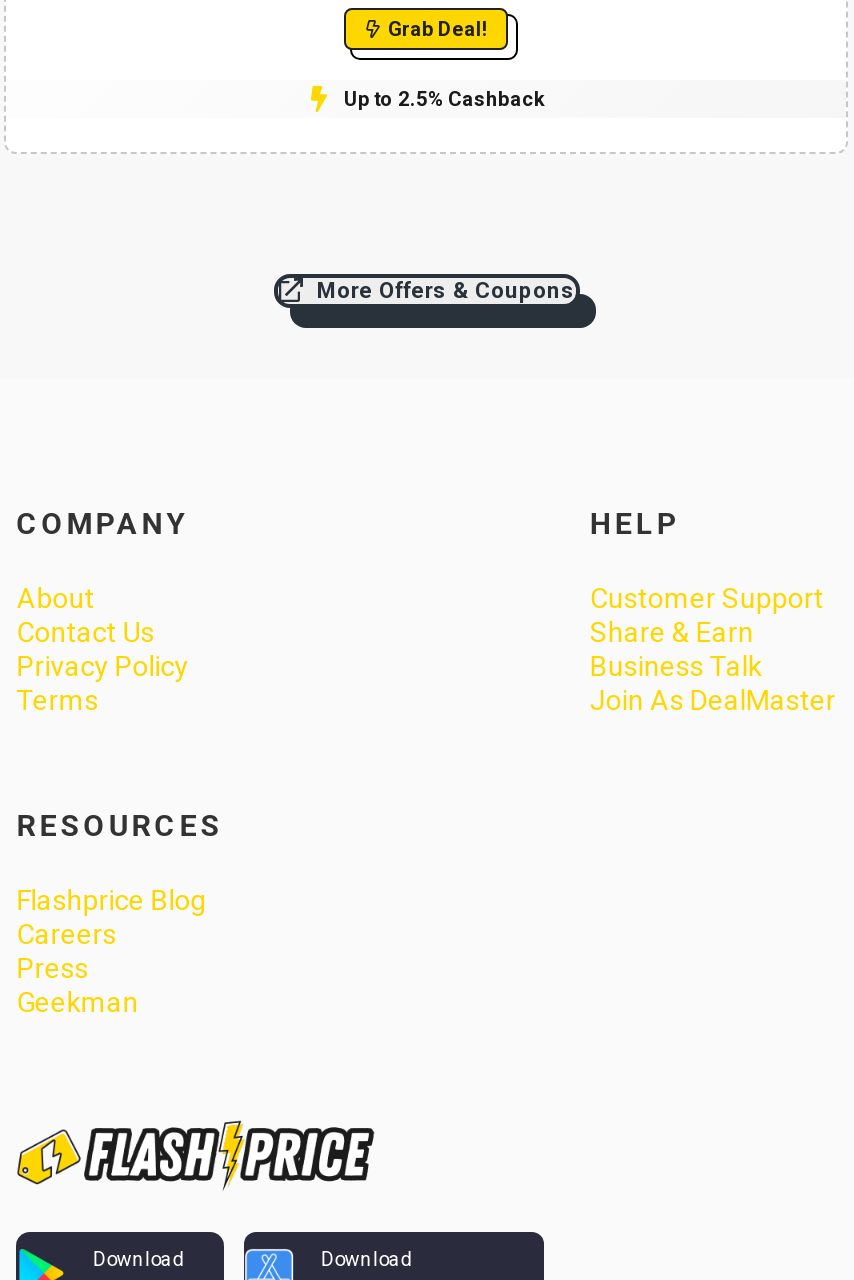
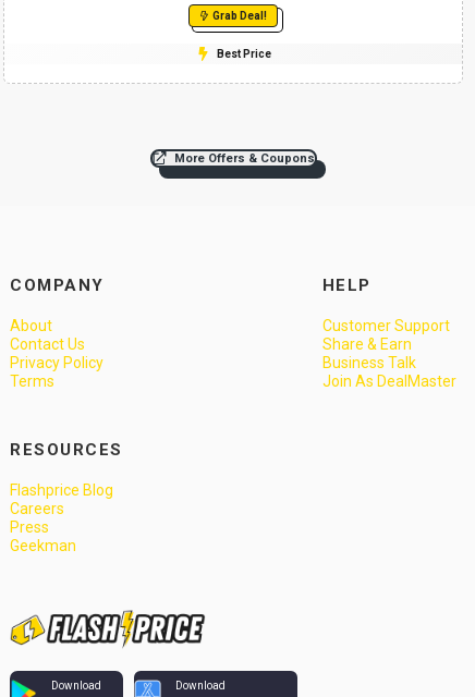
[344,88,546,110] Up to 2.5% Cashback -> [216,48,271,60] Best Price

